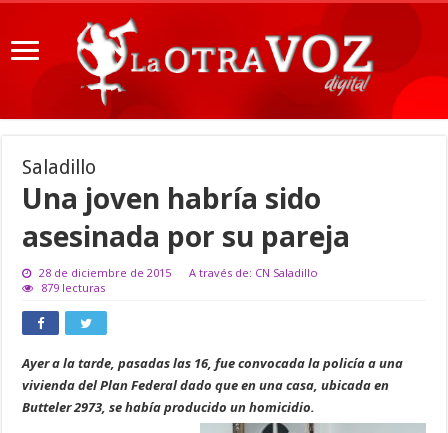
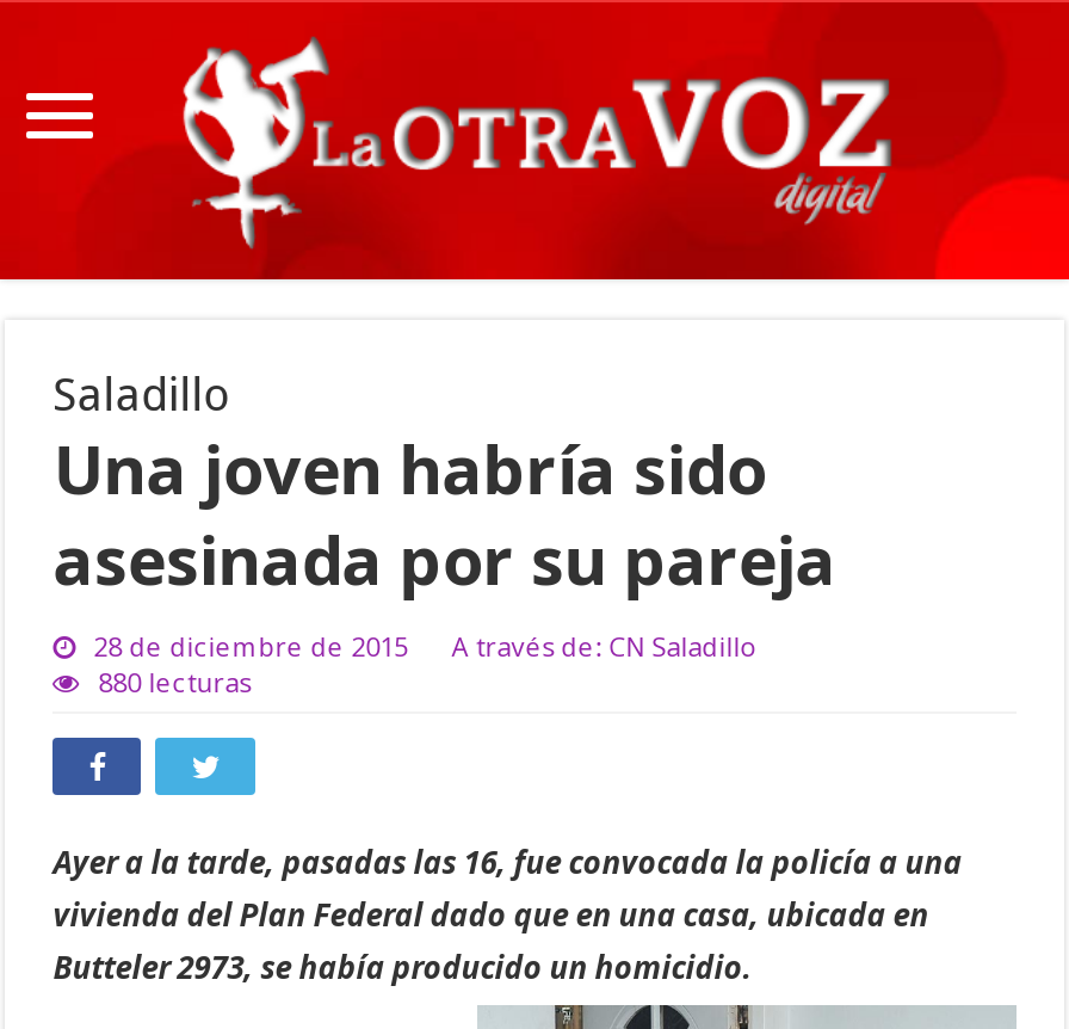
[41,280,105,295] 879 lecturas -> [98,664,251,700] 880 lecturas

